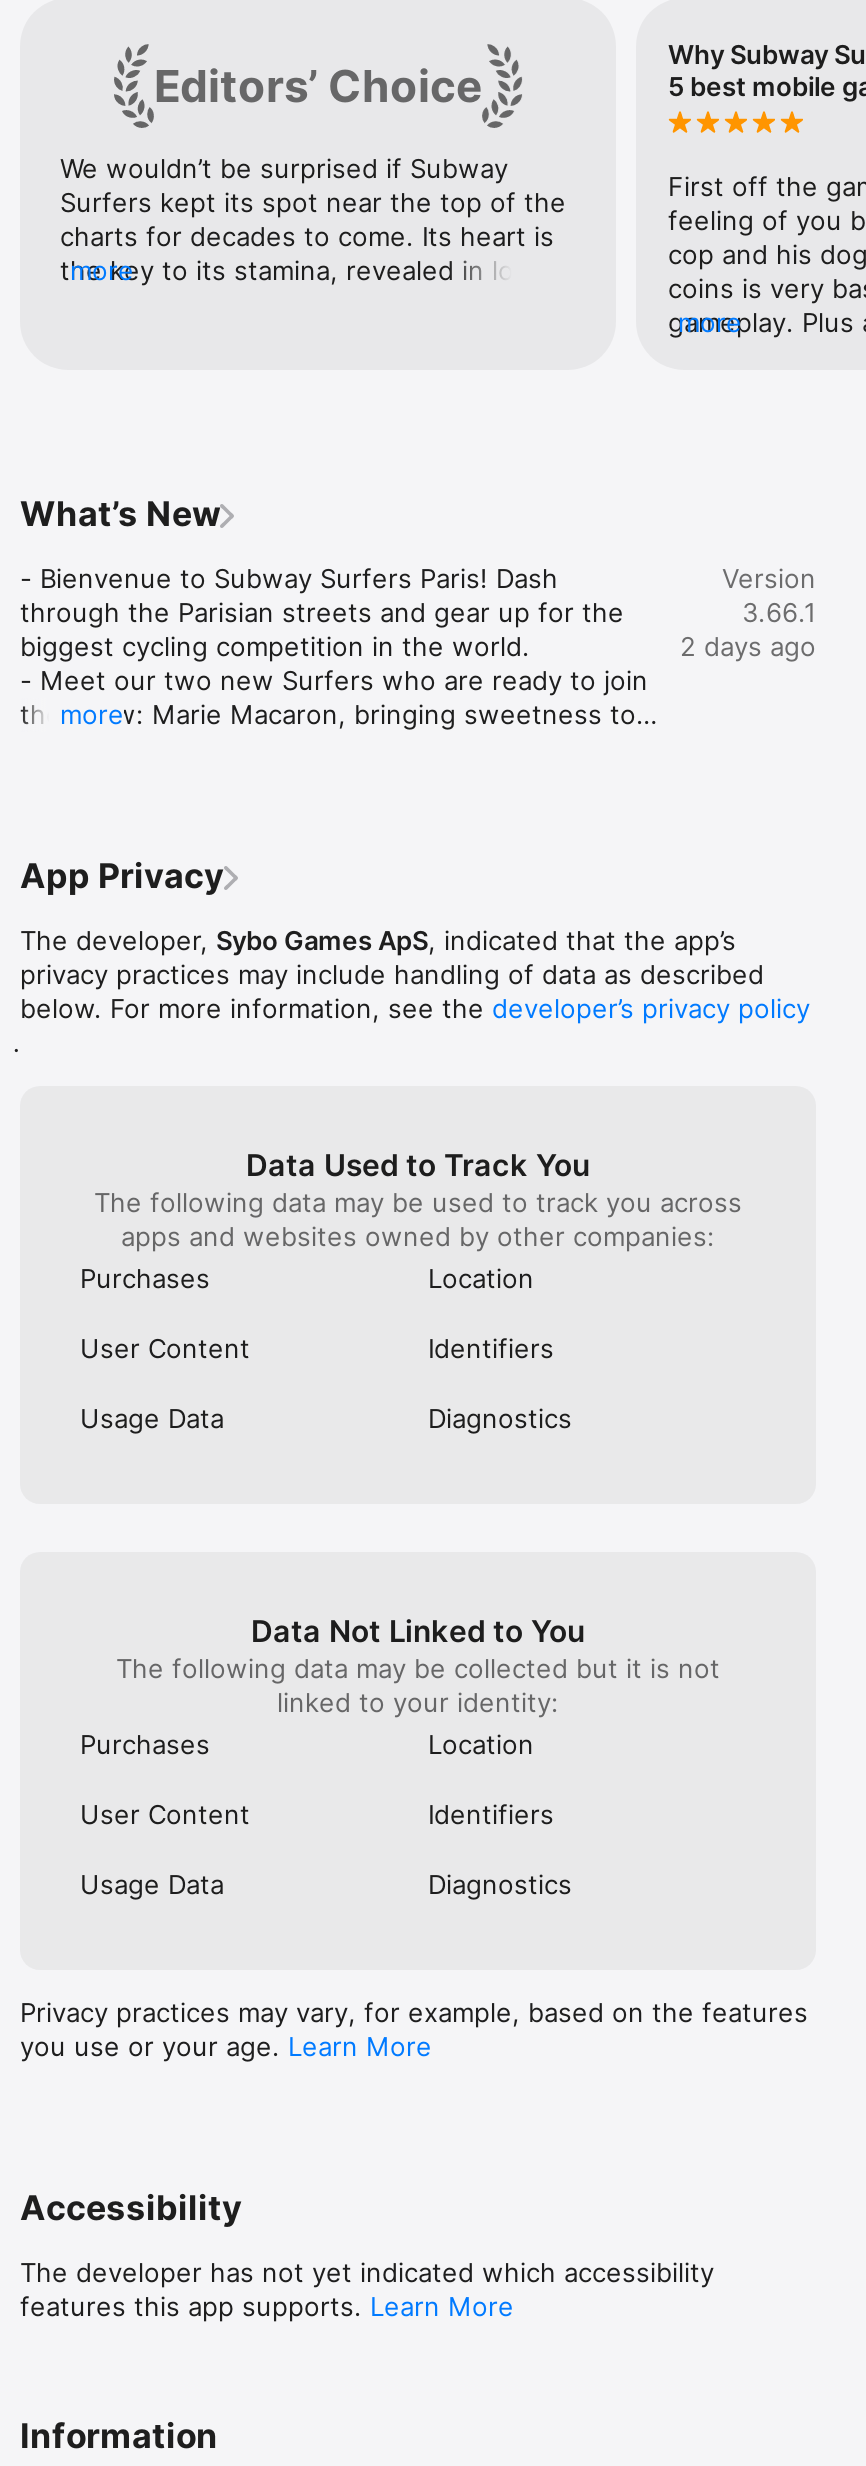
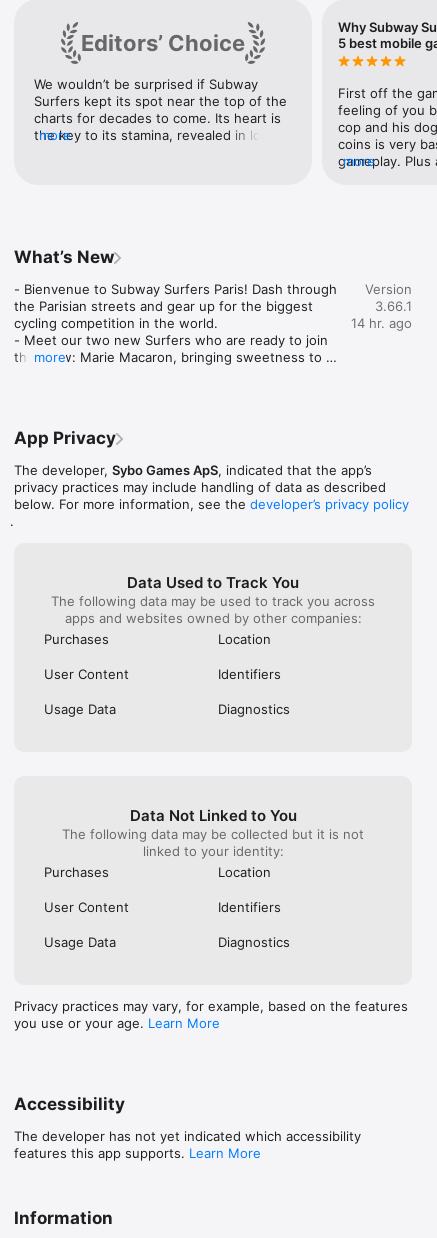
[680,630,816,662] 2 days ago -> [351,315,412,331] 14 hr. ago

